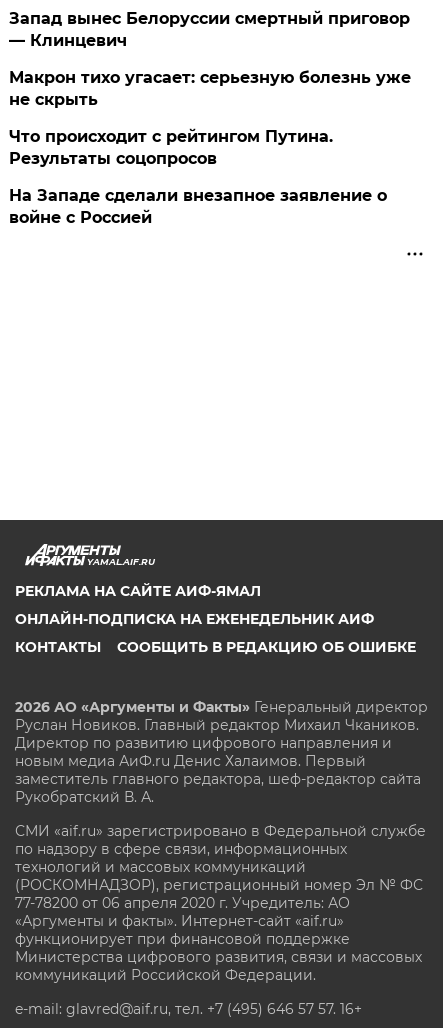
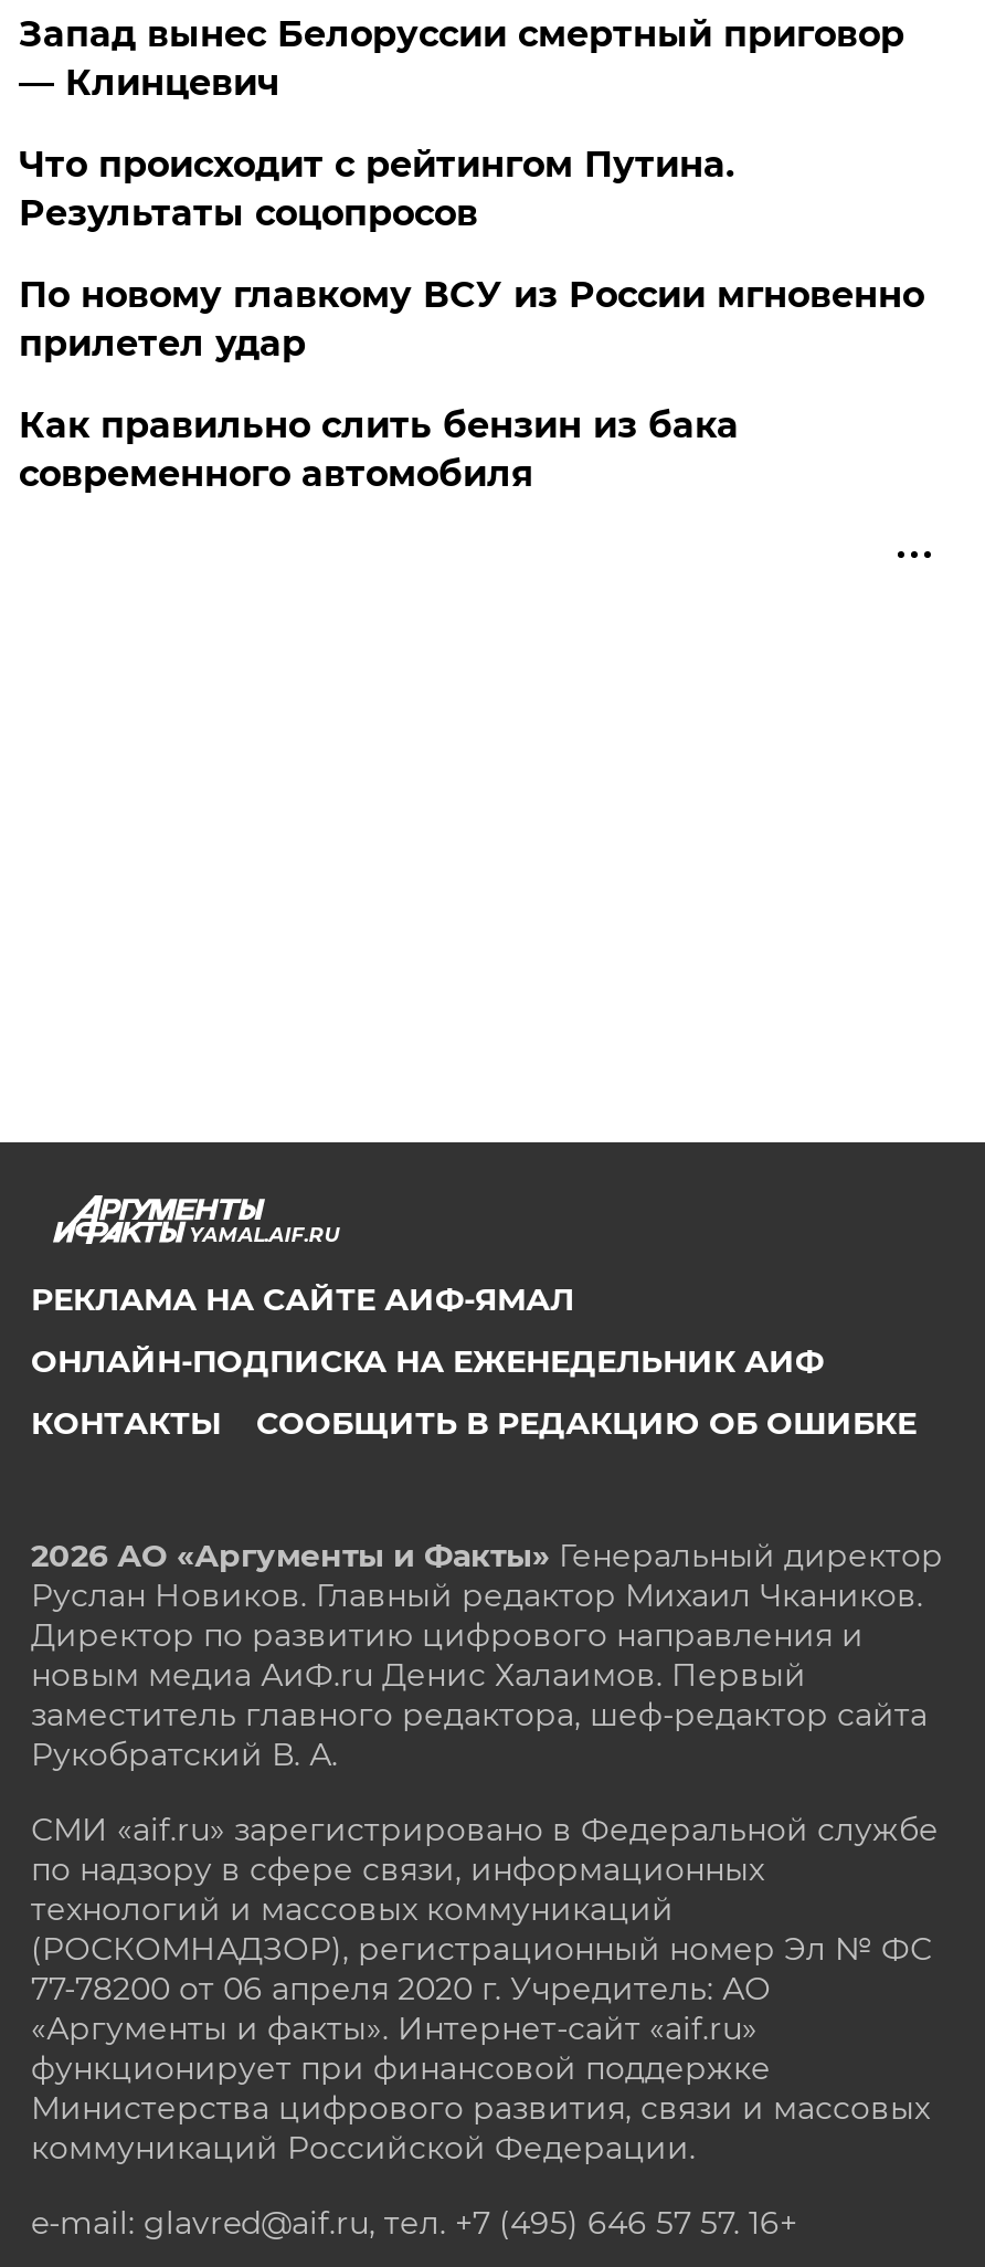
[9,68,411,109] Макрон тихо угасает: серьезную болезнь уже | не скрыть -> none
moved [9,127,333,168] -> [19,143,734,234]: Что происходит с рейтингом Путина. | Результаты соцопросов
[9,186,387,227] На Западе сделали внезапное заявление о | войне с Россией -> [19,274,924,495] По новому главкому ВСУ из России мгновенно | прилетел удар | Как правильно слить бензин из бака | современного автомобиля

